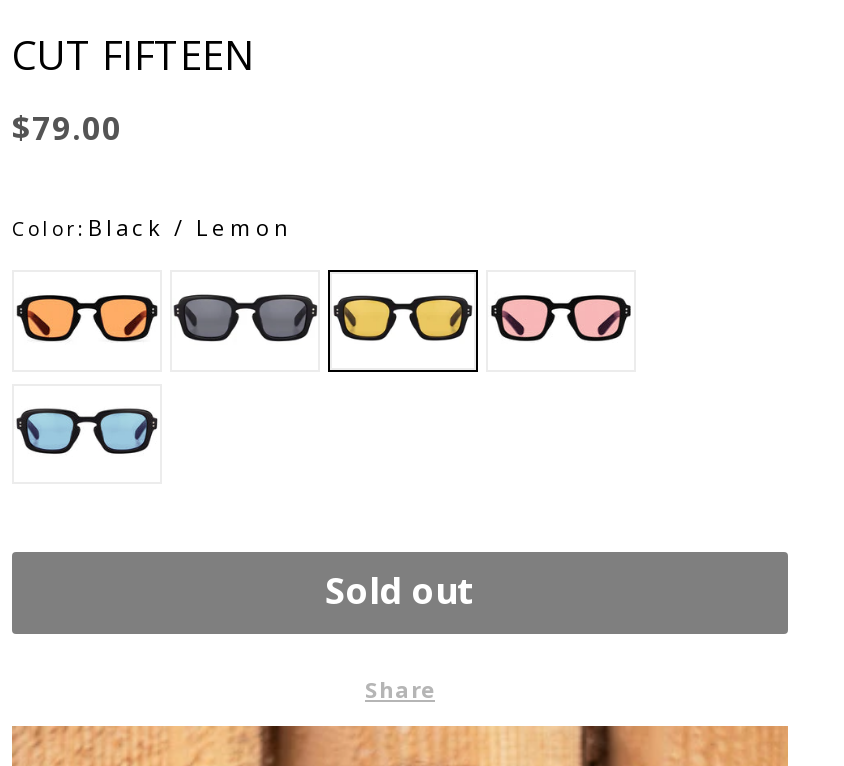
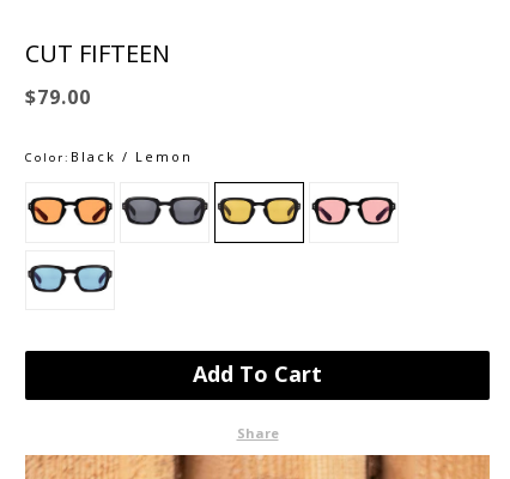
[325,567,475,615] Sold out -> [193,360,322,388] Add To Cart

